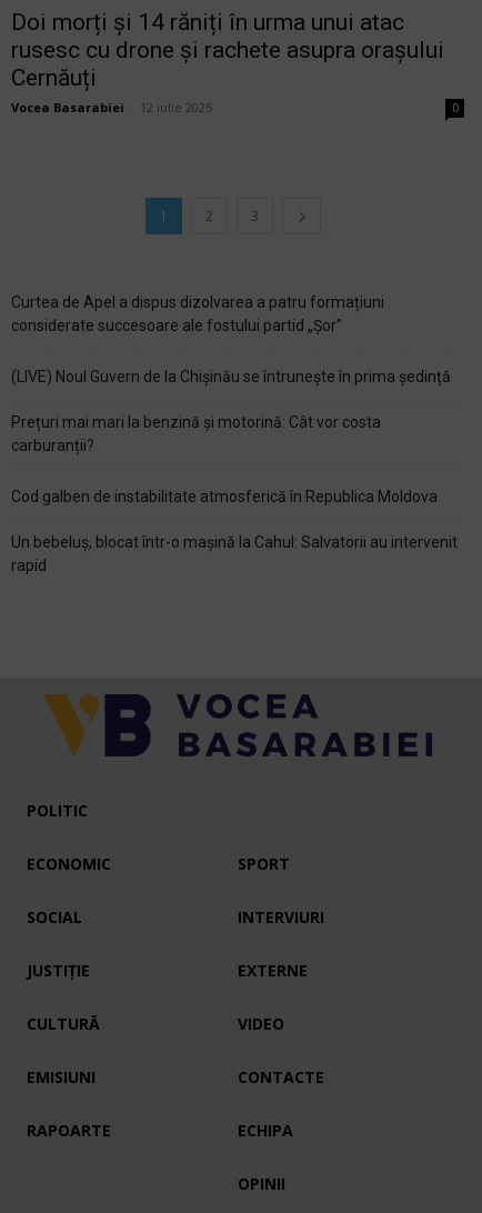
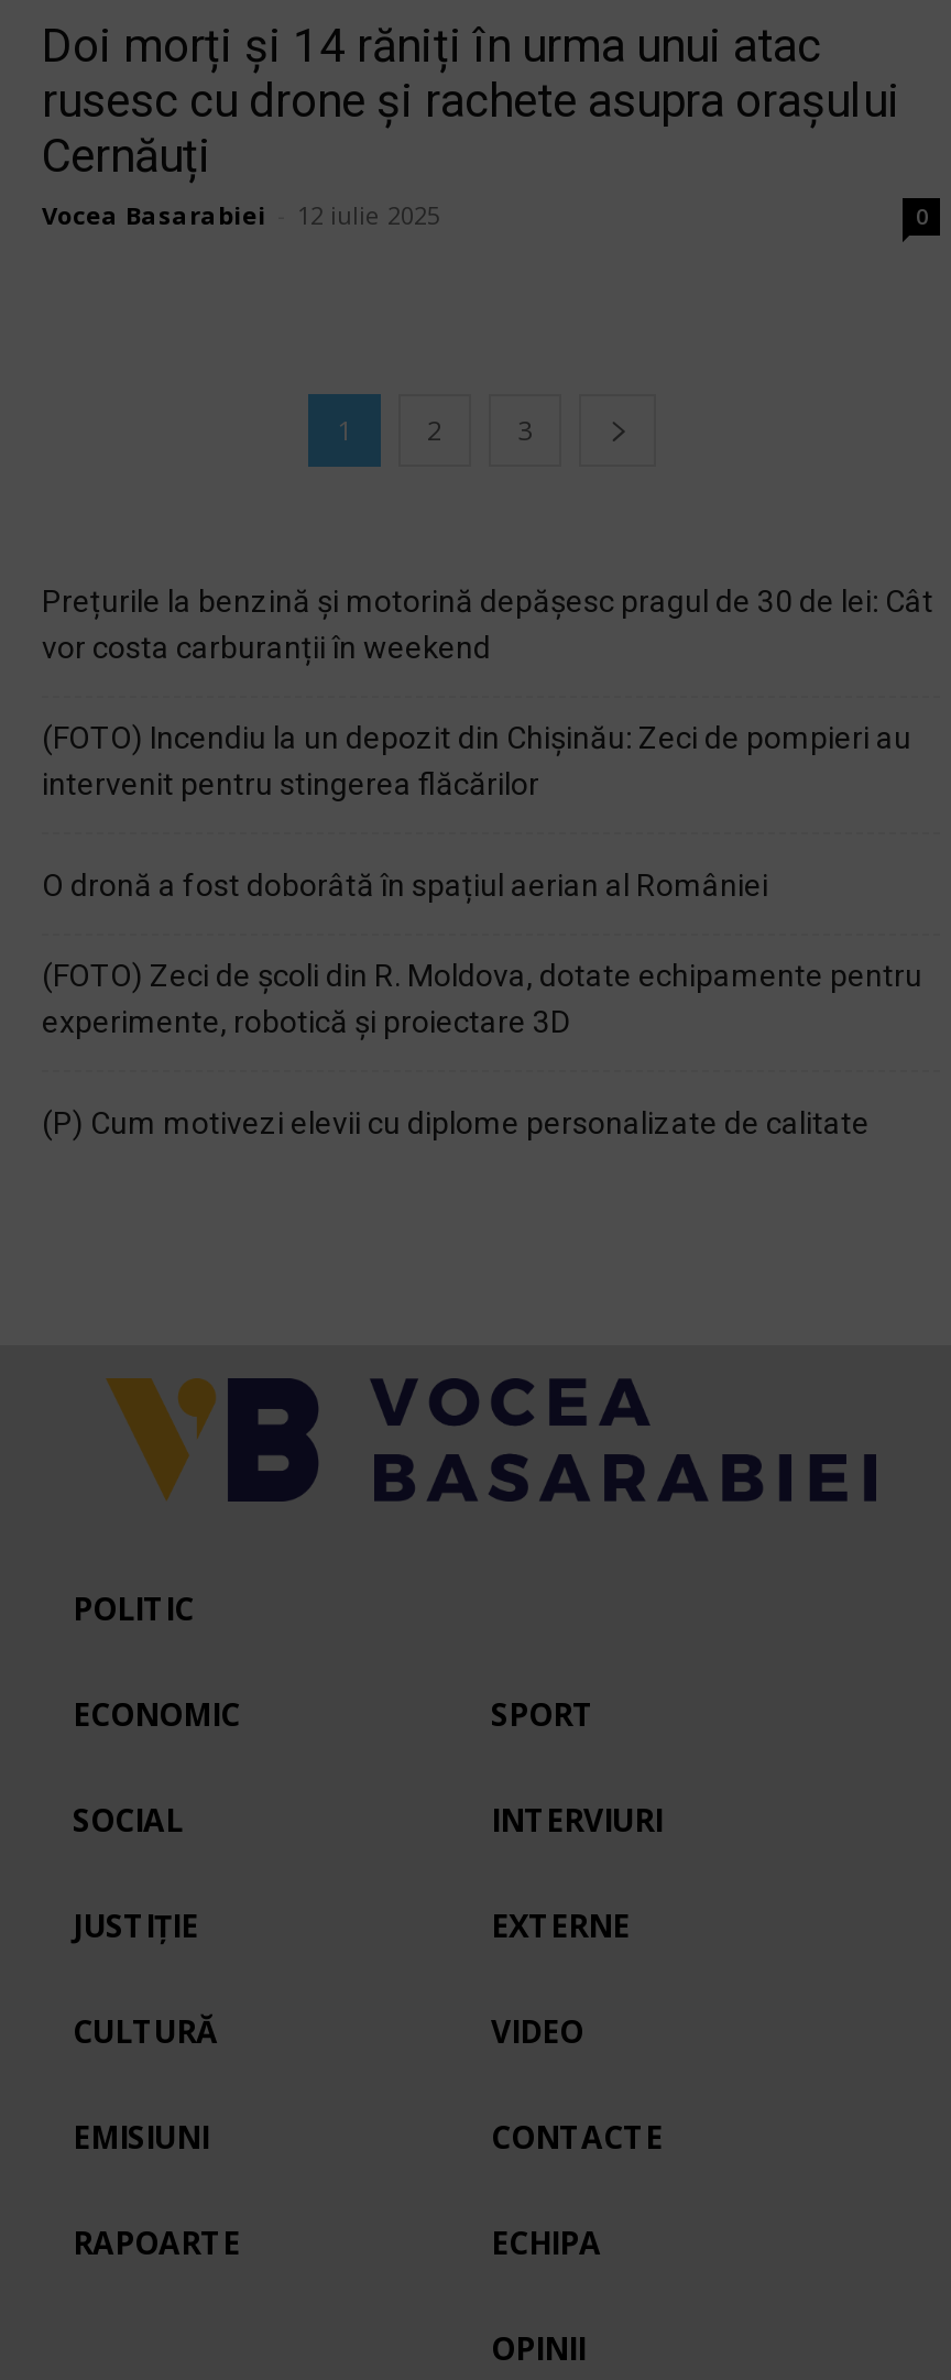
[11,294,384,335] Curtea de Apel a dispus dizolvarea a patru formațiuni | considerate succesoare ale fostului partid „Șor” -> [42,584,933,666] Prețurile la benzină și motorină depășesc pragul de 30 de lei: Cât | vor costa carburanții în weekend
[11,368,451,386] (LIVE) Noul Guvern de la Chișinău se întrunește în prima ședință -> [42,721,911,802] (FOTO) Incendiu la un depozit din Chișinău: Zeci de pompieri au | intervenit pentru stingerea flăcărilor
[11,414,381,455] Prețuri mai mari la benzină și motorină: Cât vor costa | carburanții? -> [42,868,768,903] O dronă a fost doborâtă în spațiul aerian al României
[11,488,438,506] Cod galben de instabilitate atmosferică în Republica Moldova -> [42,958,922,1040] (FOTO) Zeci de școli din R. Moldova, dotate echipamente pentru | experimente, robotică și proiectare 3D
[11,534,458,575] Un bebeluș, blocat într-o mașină la Cahul: Salvatorii au intervenit | rapid -> [42,1106,870,1141] (P) Cum motivezi elevii cu diplome personalizate de calitate

